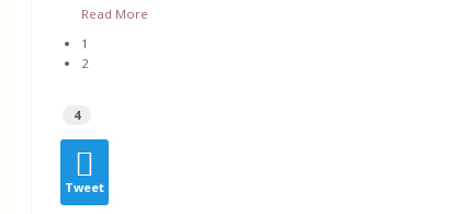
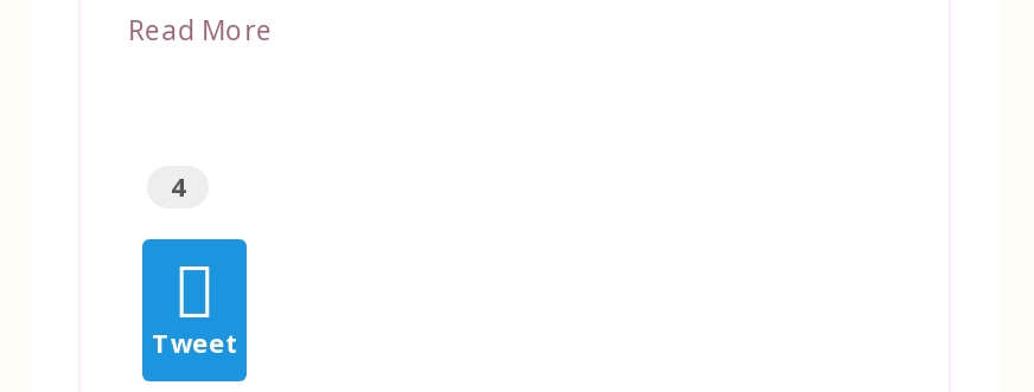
[81,35,89,72] 1 | 2 -> none

